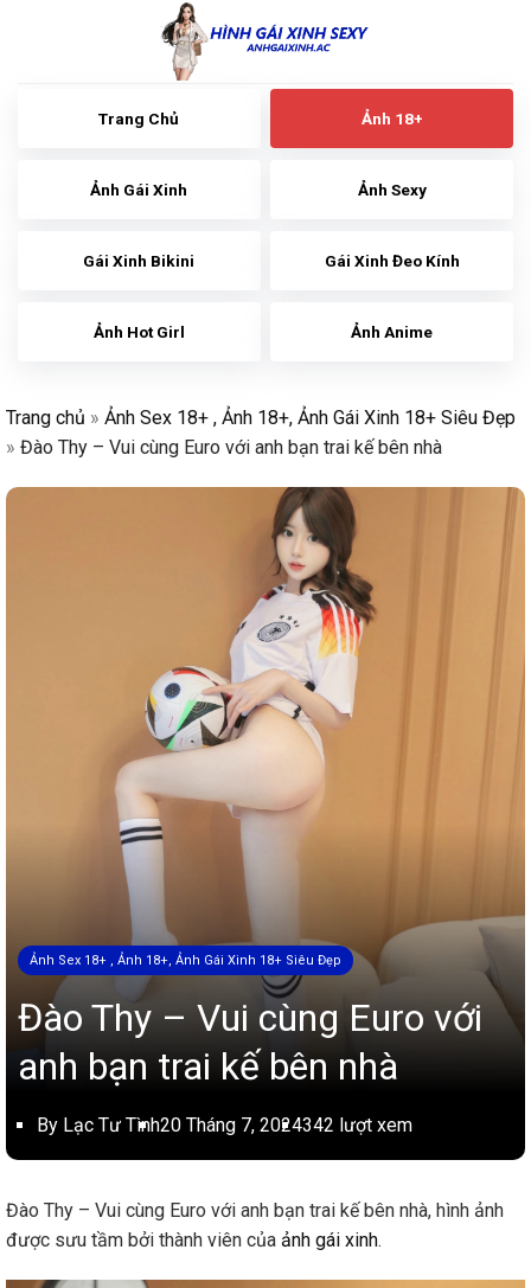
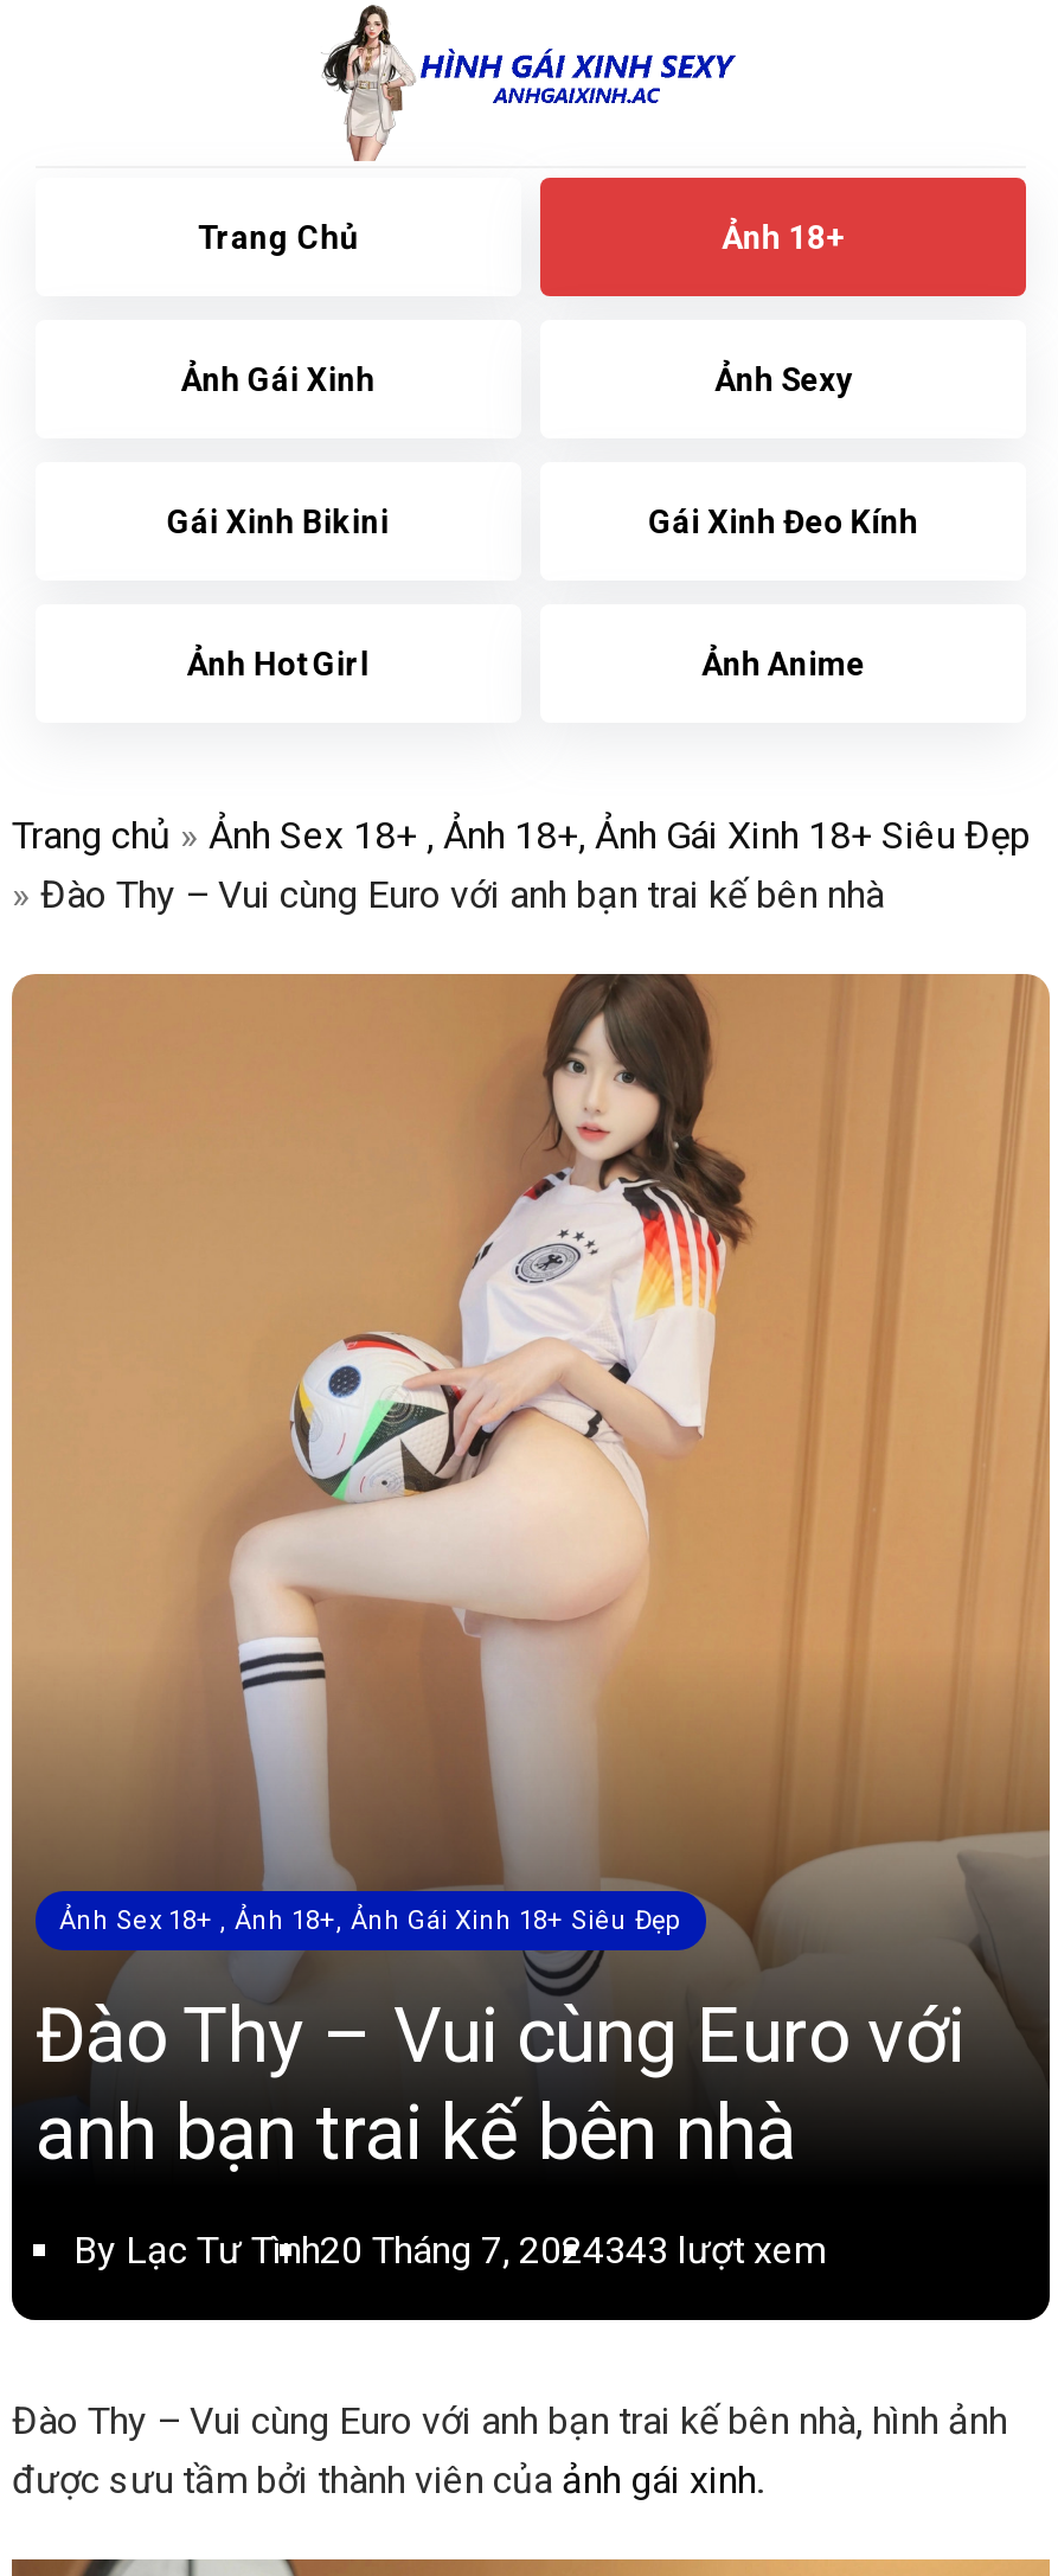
[37,1113,412,1136] By Lạc Tư Tình20 Tháng 7, 2024342 lượt xem -> [73,2226,825,2271] By Lạc Tư Tình20 Tháng 7, 2024343 lượt xem

